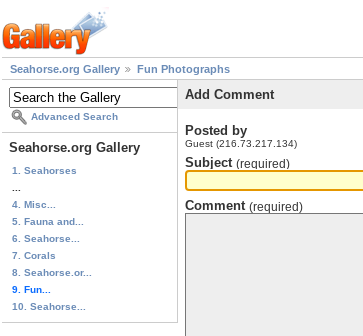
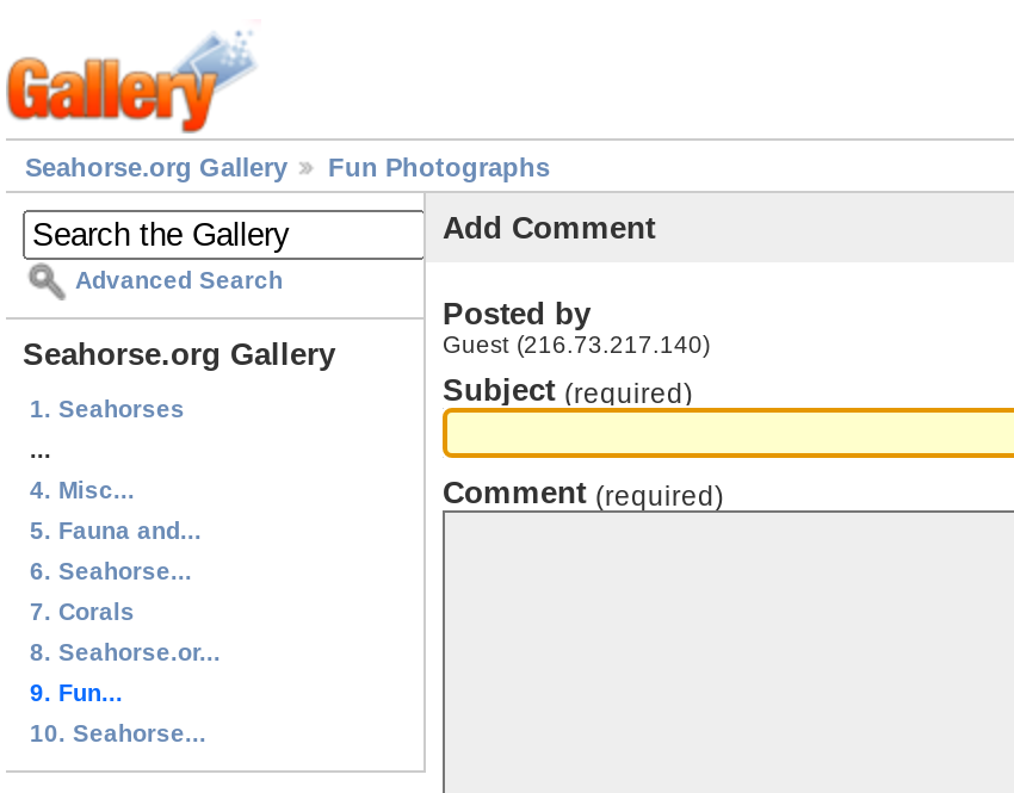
[185,138,297,149] Guest (216.73.217.134) -> [443,331,710,357] Guest (216.73.217.140)

